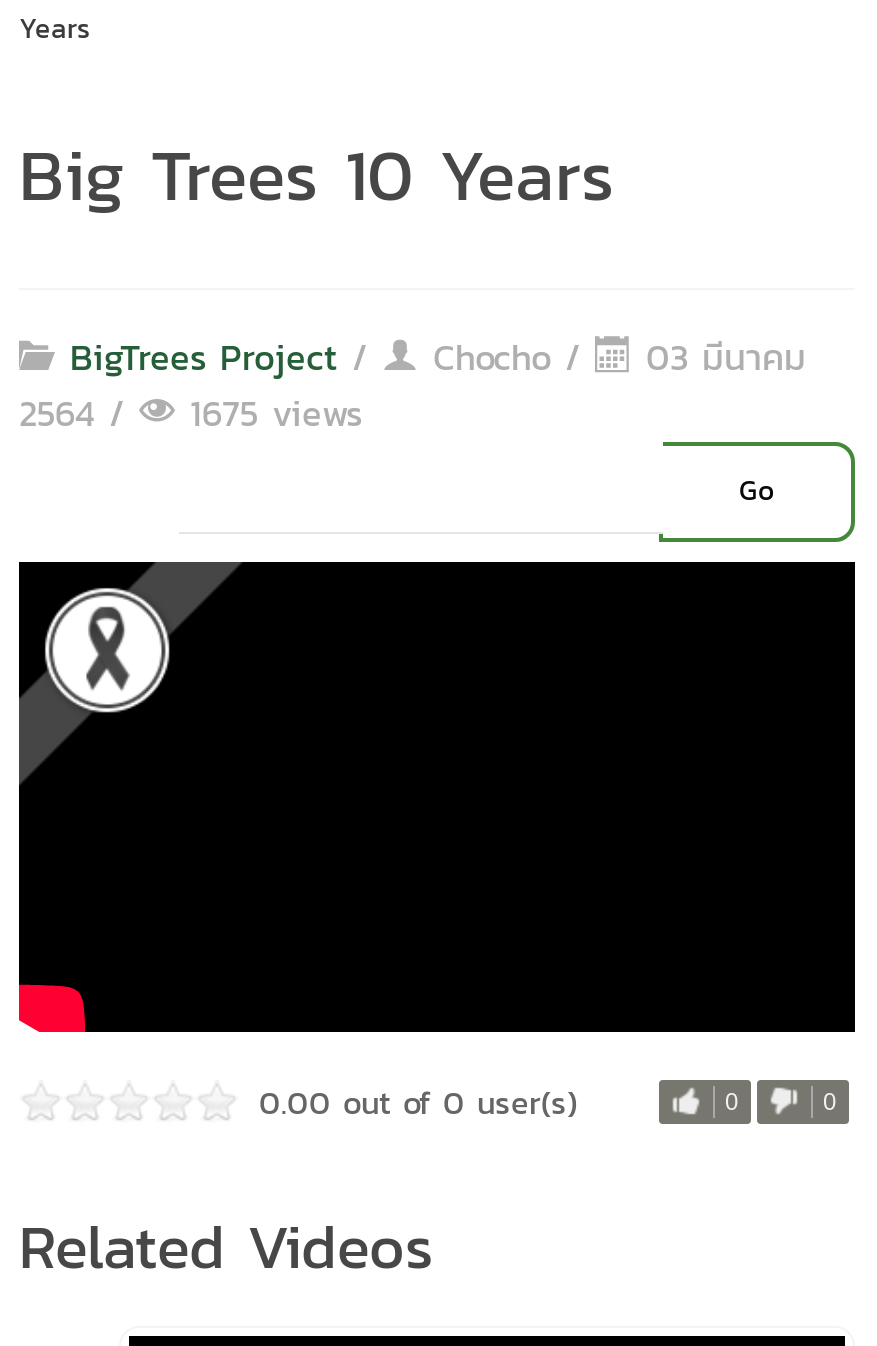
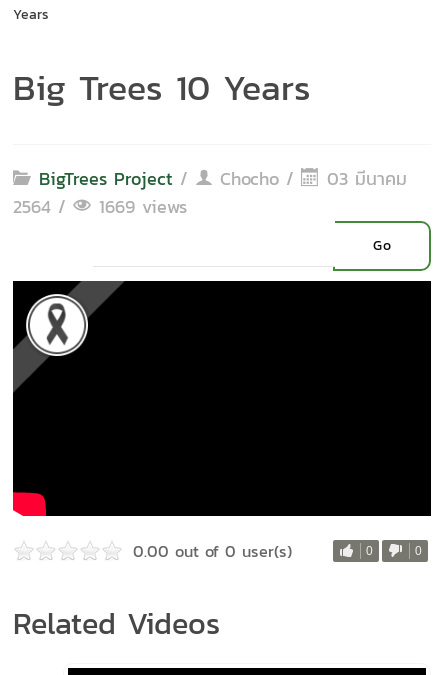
[19,386,362,440] 2564 / 1675 views -> [13,193,186,220] 2564 / 1669 views

